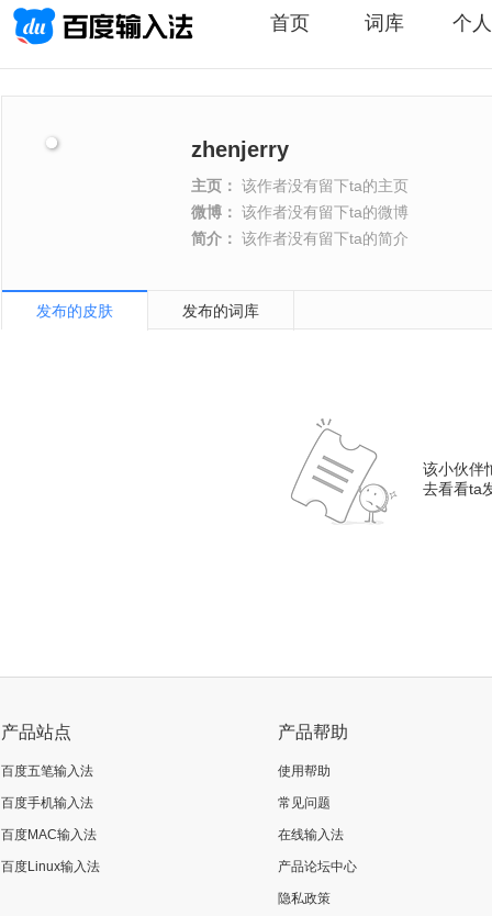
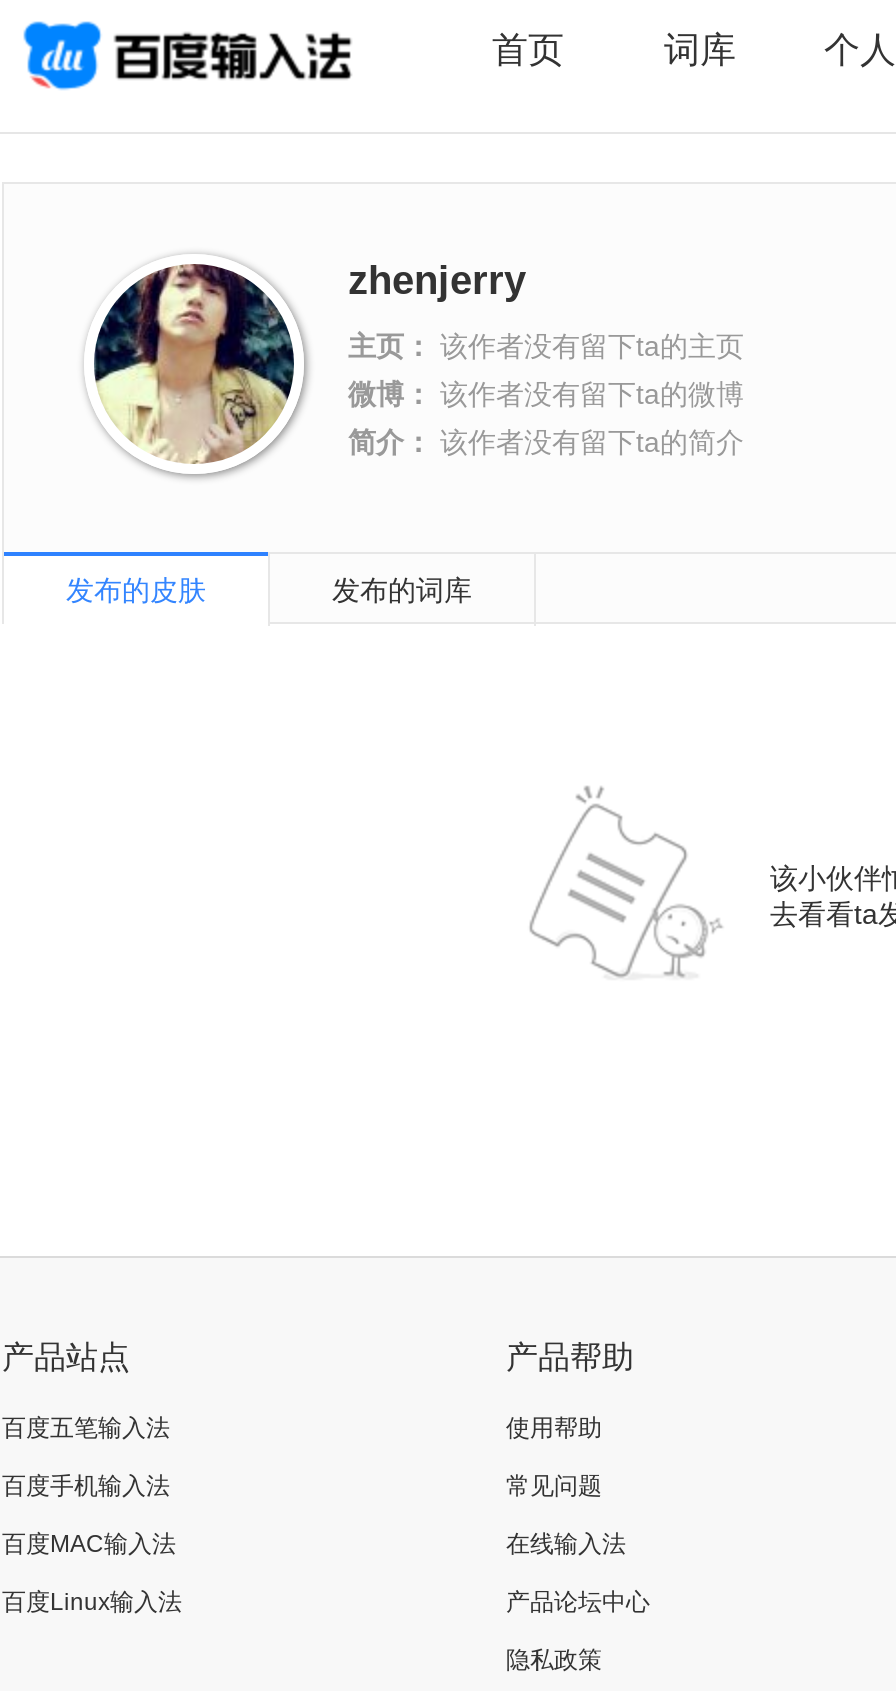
none -> [92,262,310,480] [image]

